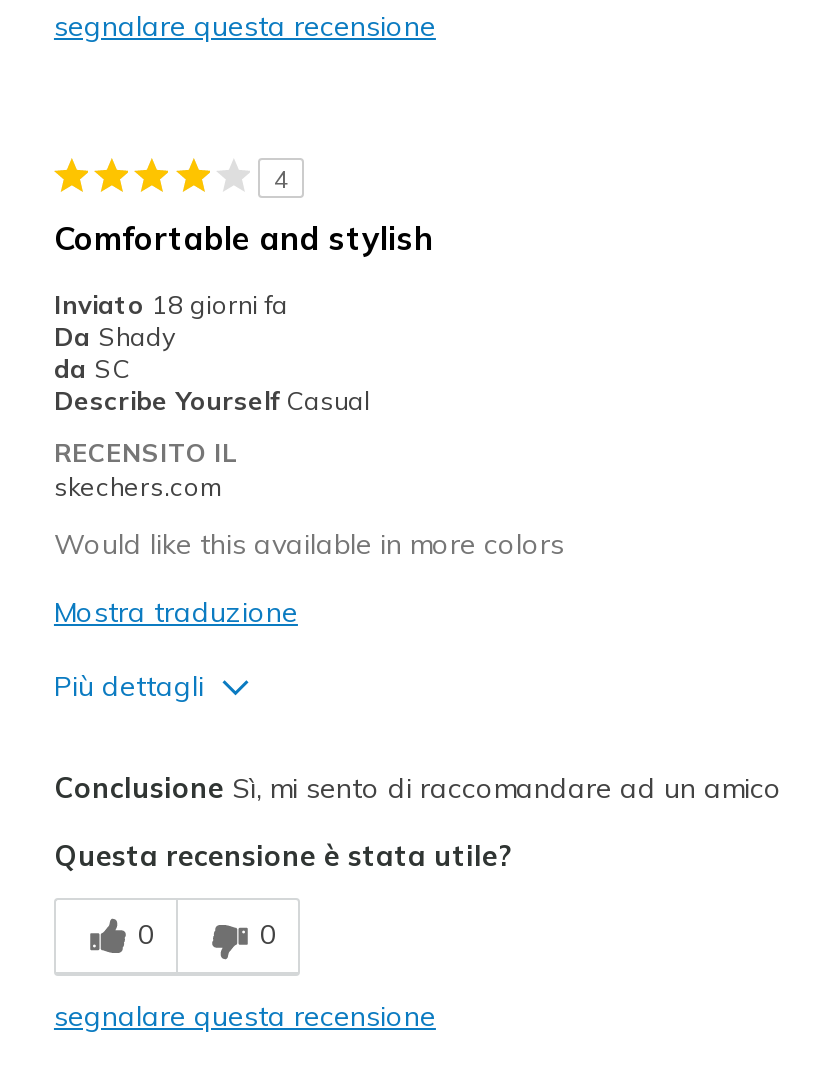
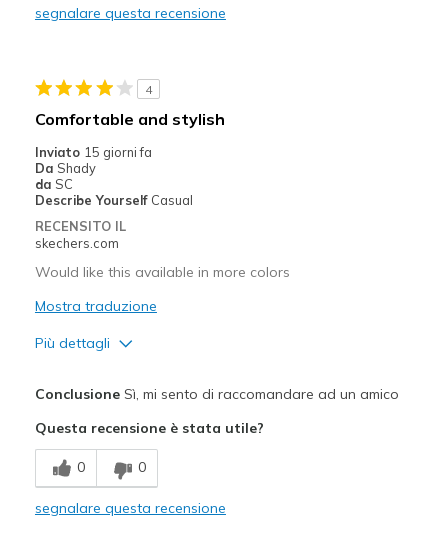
[54,288,288,320] Inviato 18 giorni fa -> [35,144,152,160] Inviato 15 giorni fa

